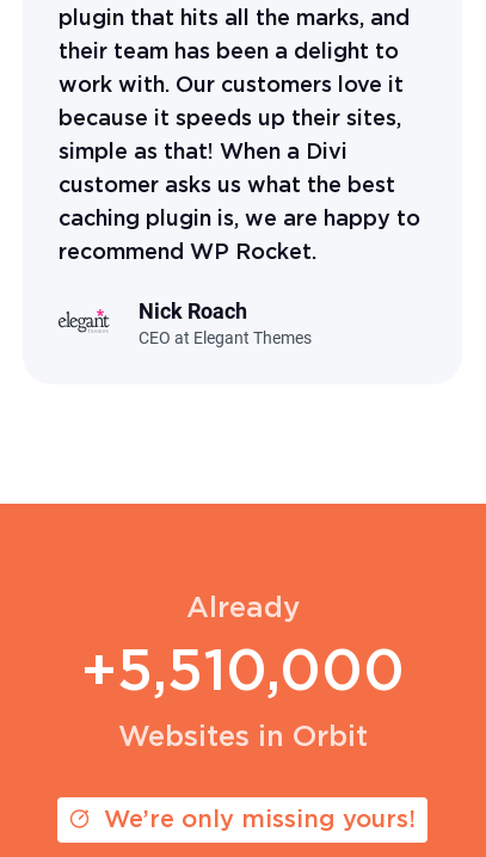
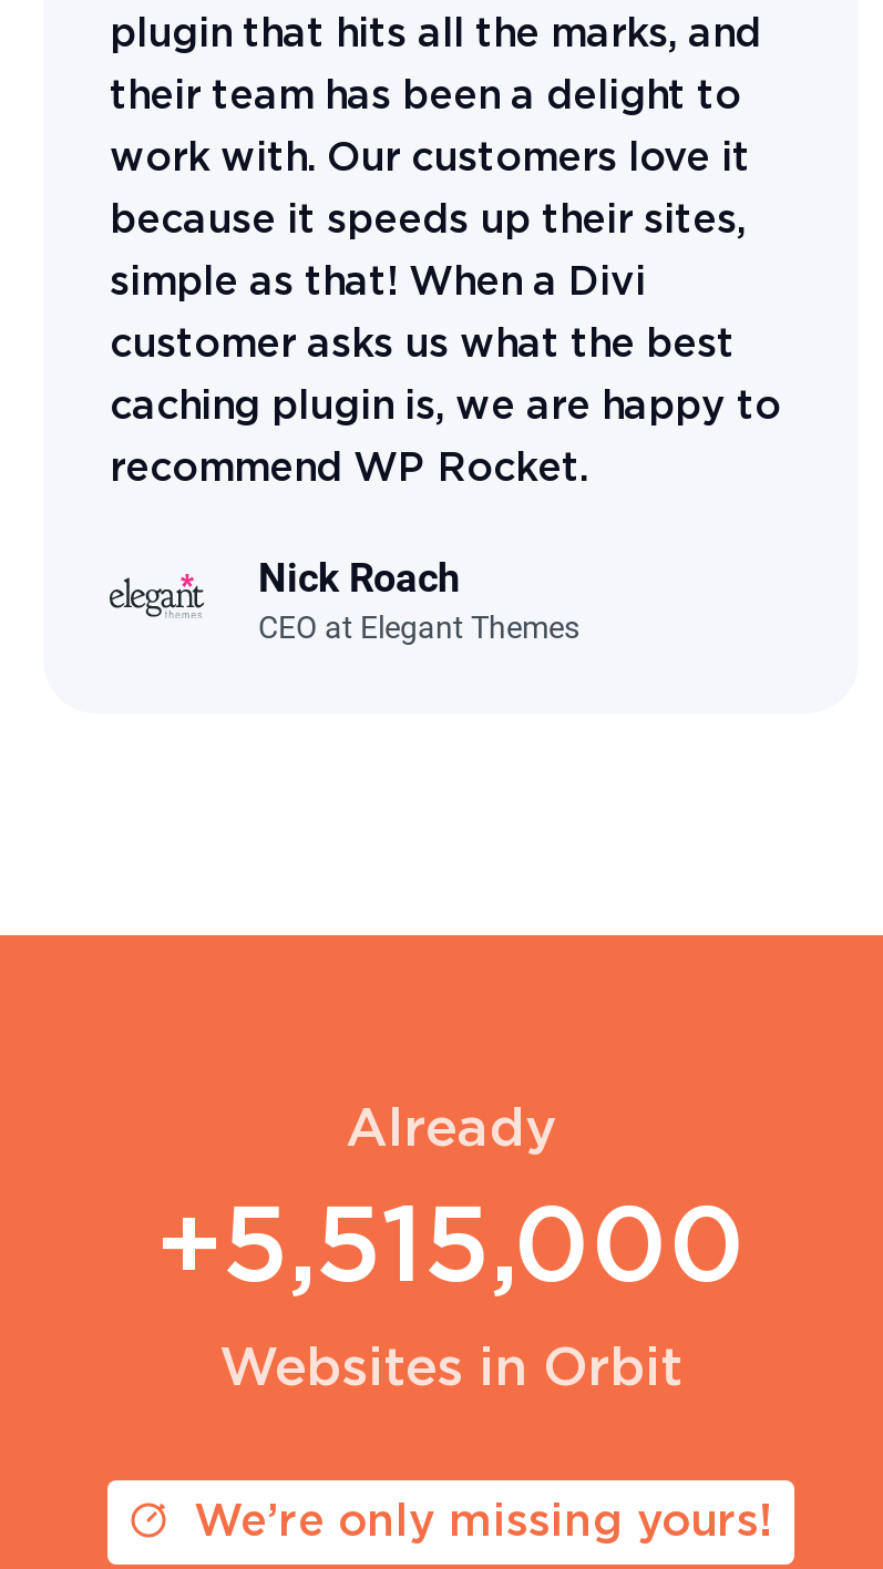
[81,644,404,701] +5,510,000 -> [155,1196,747,1302] +5,515,000

